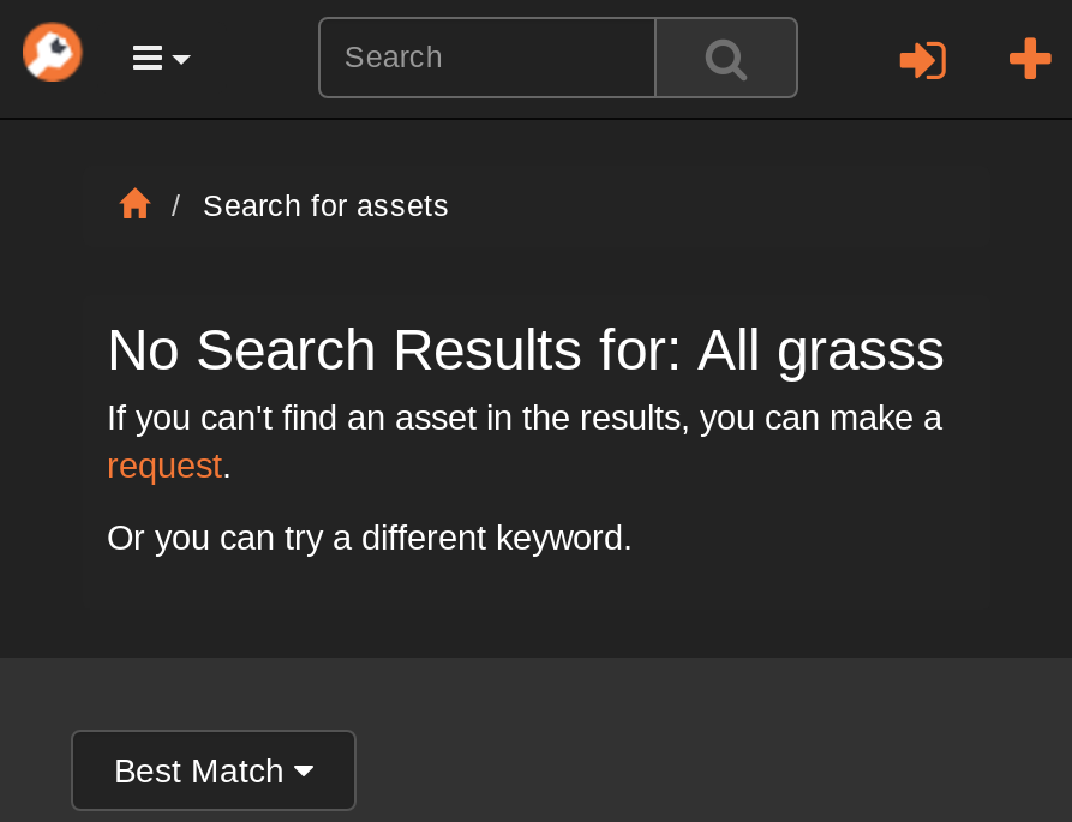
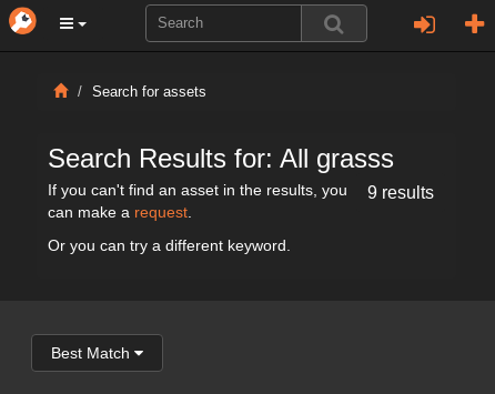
[107,317,945,485] No Search Results for: All grasss | If you can't find an asset in the results, you can make a | request. -> [48,143,434,221] Search Results for: All grasss | 9 results | If you can't find an asset in the results, you | can make a request.

